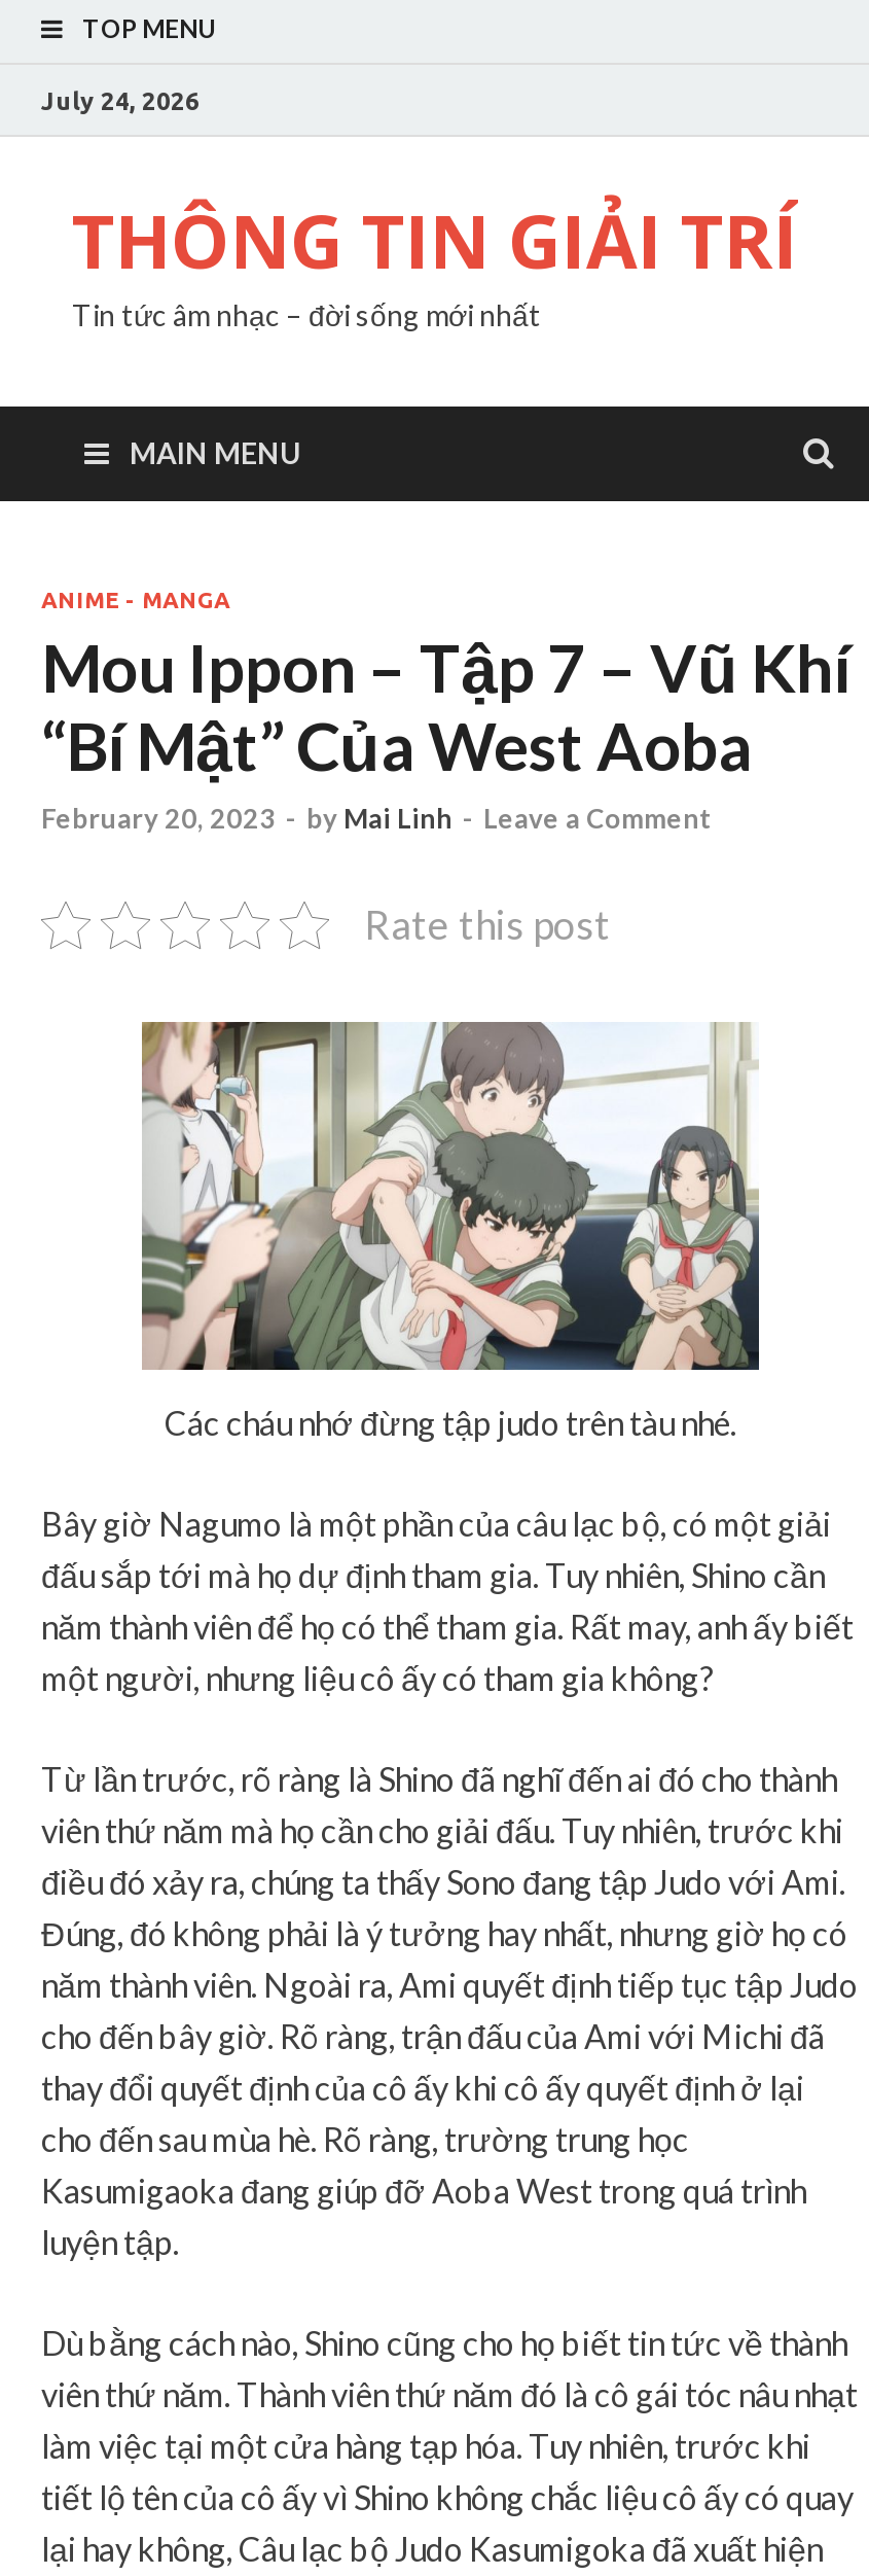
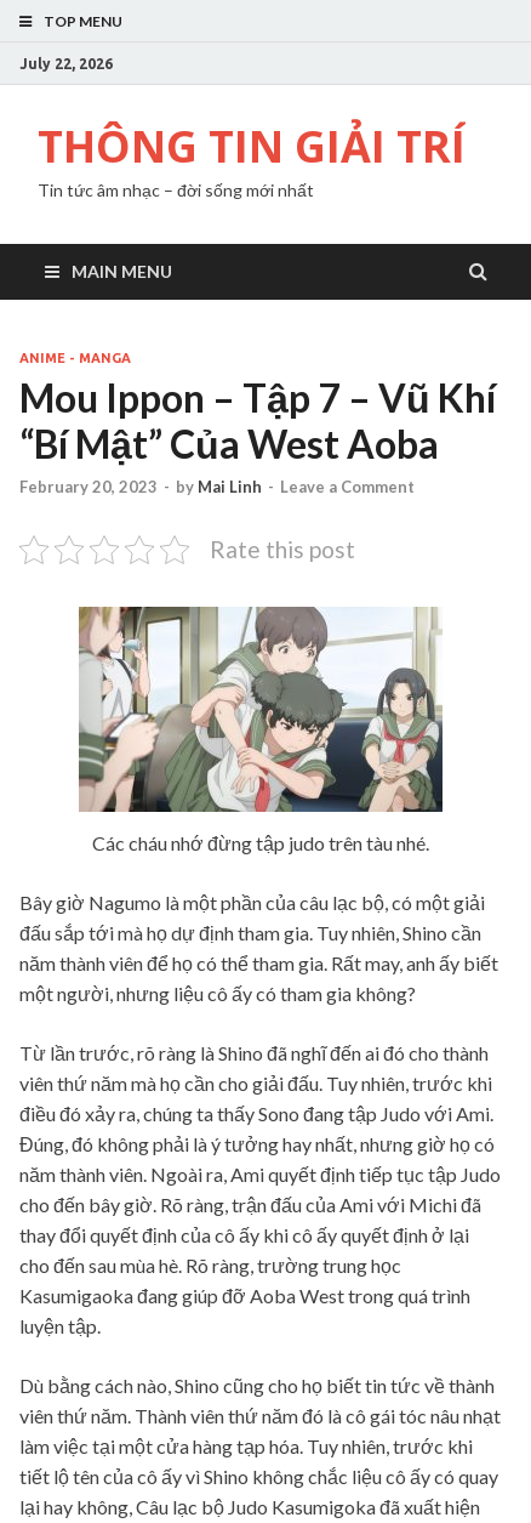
[41,86,200,113] July 24, 2026 -> [19,55,113,71] July 22, 2026

